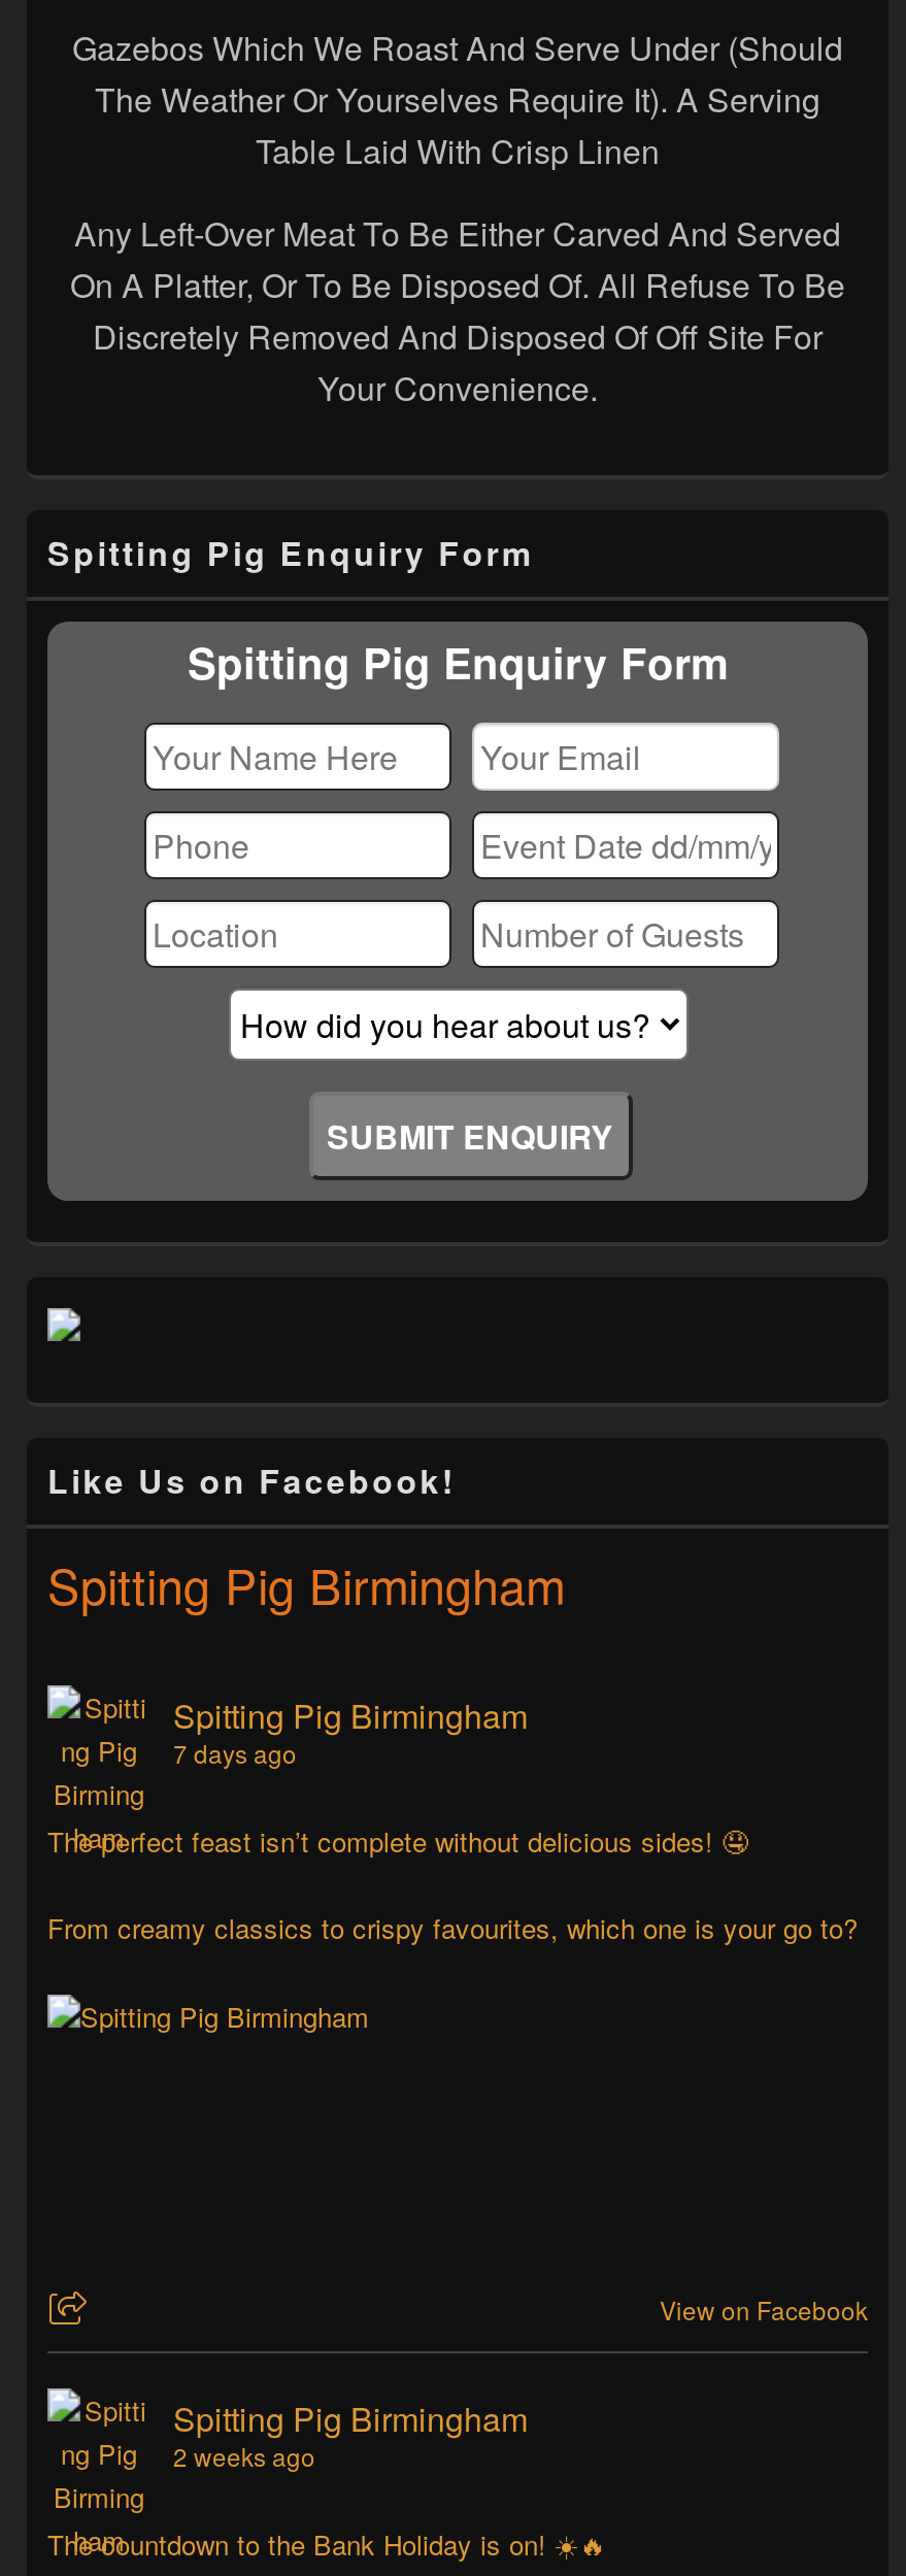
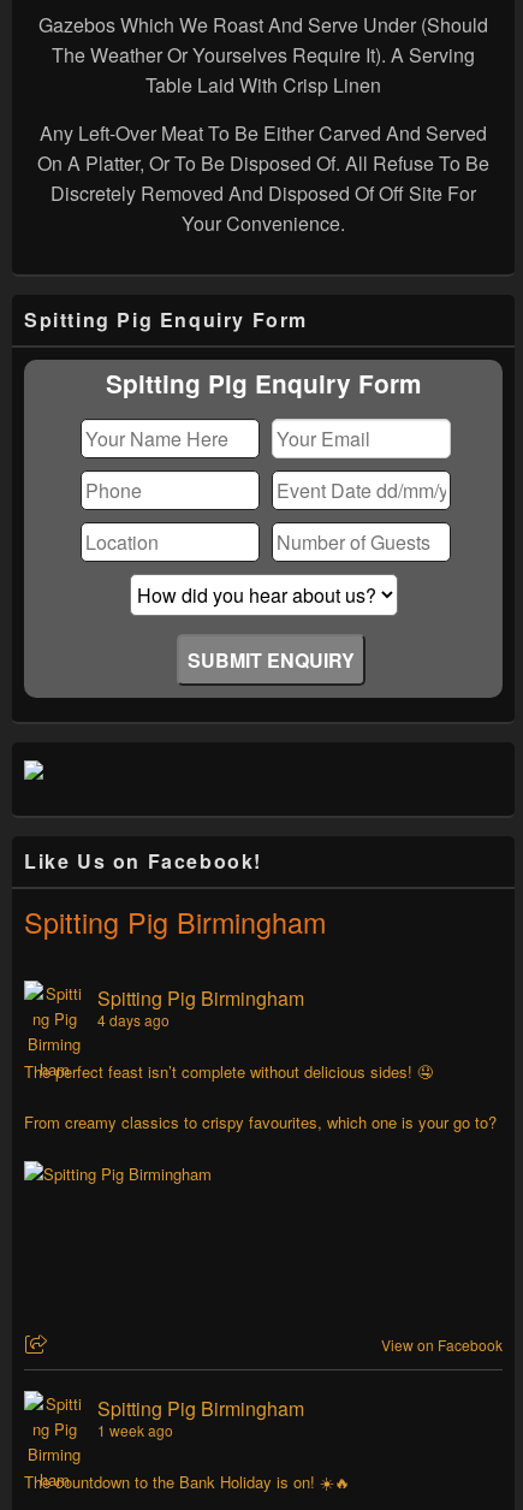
[173,1735,297,1770] 7 days ago -> [97,1010,170,1030] 4 days ago
[173,2438,315,2474] 2 weeks ago -> [97,1420,173,1441] 1 week ago

